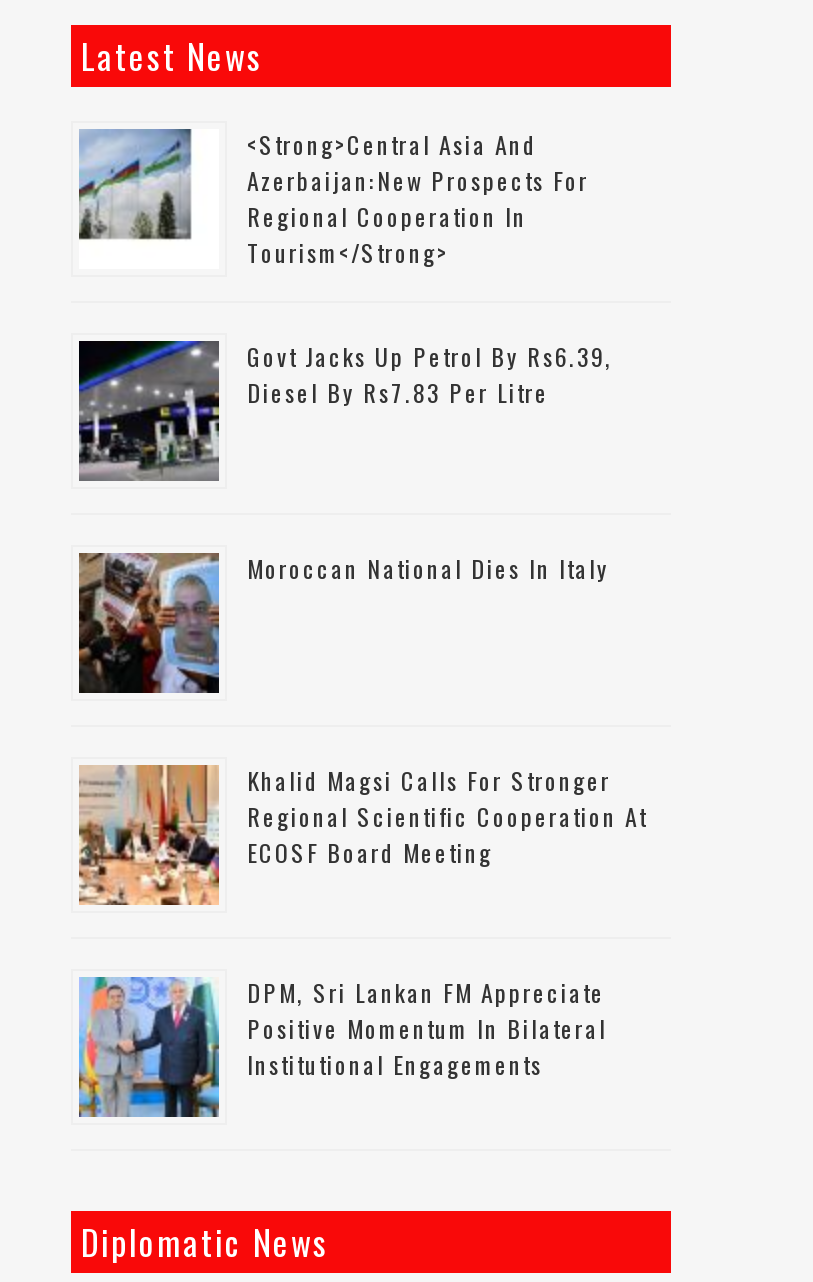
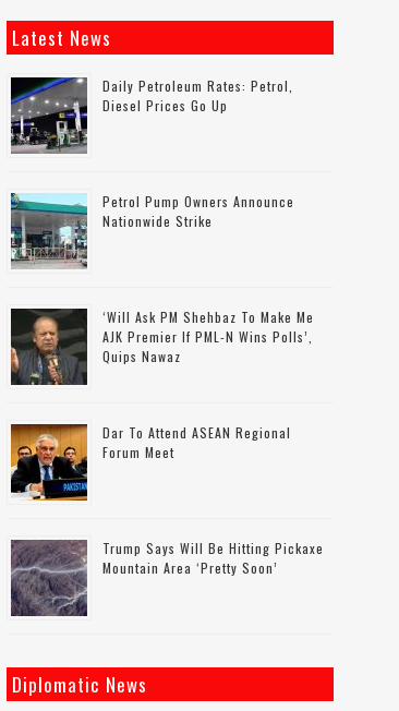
[79,127,589,269] [image] | <strong>Central Asia And | Azerbaijan:New Prospects For | Regional Cooperation In | Tourism</strong> -> [10,76,293,155] [image] | Daily Petroleum Rates: Petrol, | Diesel Prices Go Up
[77,338,613,480] [image] | Govt Jacks Up Petrol By Rs6.39, | Diesel By Rs7.83 Per Litre -> [10,192,294,269] [image] | Petrol Pump Owners Announce | Nationwide Strike
[77,551,609,694] [image] | Moroccan National Dies In Italy -> [10,308,314,386] [image] | ‘Will Ask PM Shehbaz To Make Me | AJK Premier If PML-N Wins Polls’, | Quips Nawaz
[77,763,647,906] [image] | Khalid Magsi Calls For Stronger | Regional Scientific Cooperation At | ECOSF Board Meeting -> [10,423,291,502] [image] | Dar To Attend ASEAN Regional | Forum Meet
[77,975,607,1118] [image] | DPM, Sri Lankan FM Appreciate | Positive Momentum In Bilateral | Institutional Engagements -> [10,539,324,617] [image] | Trump Says Will Be Hitting Pickaxe | Mountain Area ‘pretty Soon’

